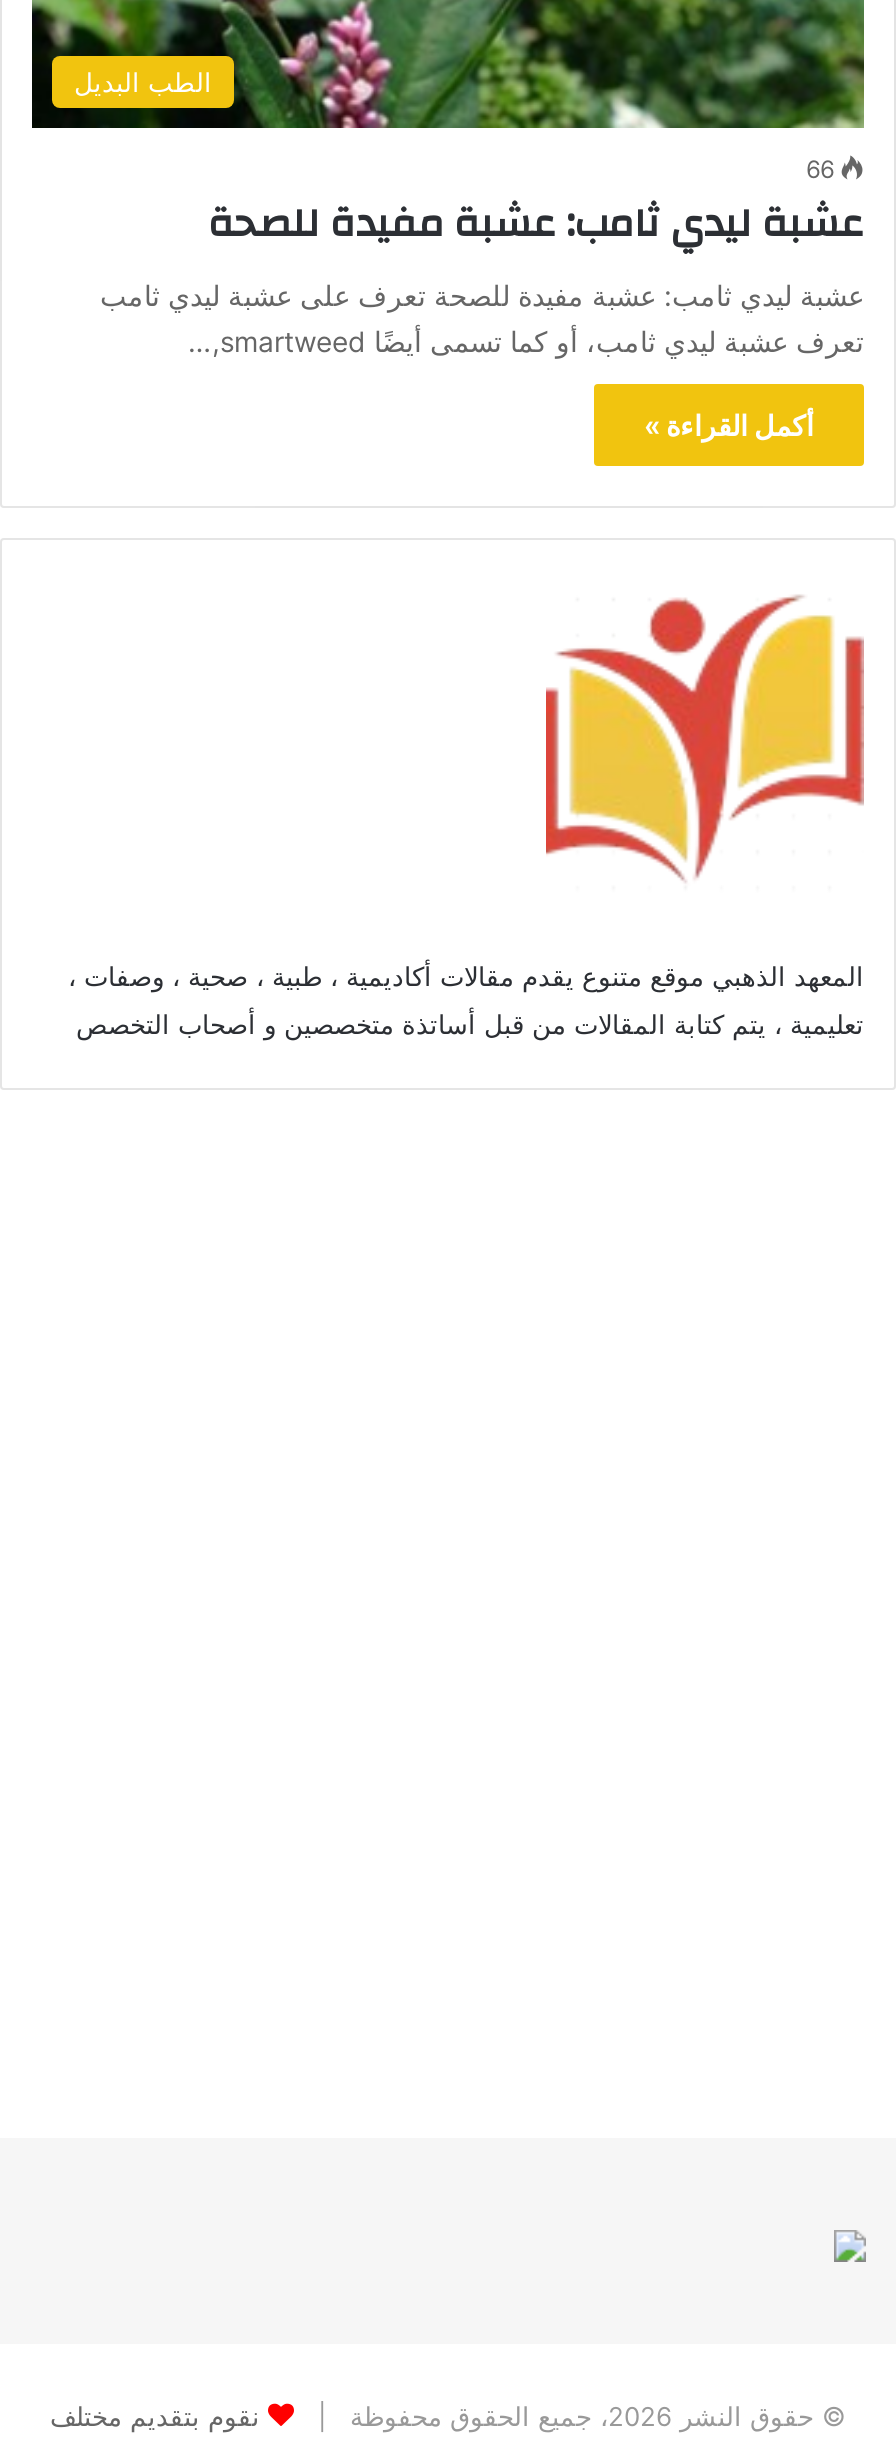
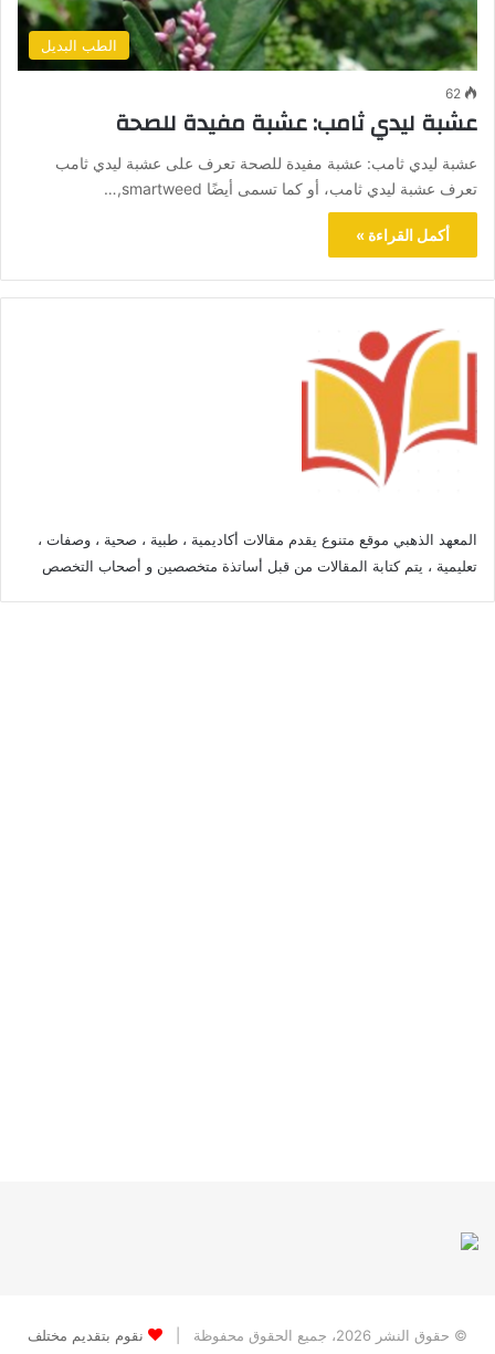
[806,153,834,183] 66 -> [445,85,461,101] 62

